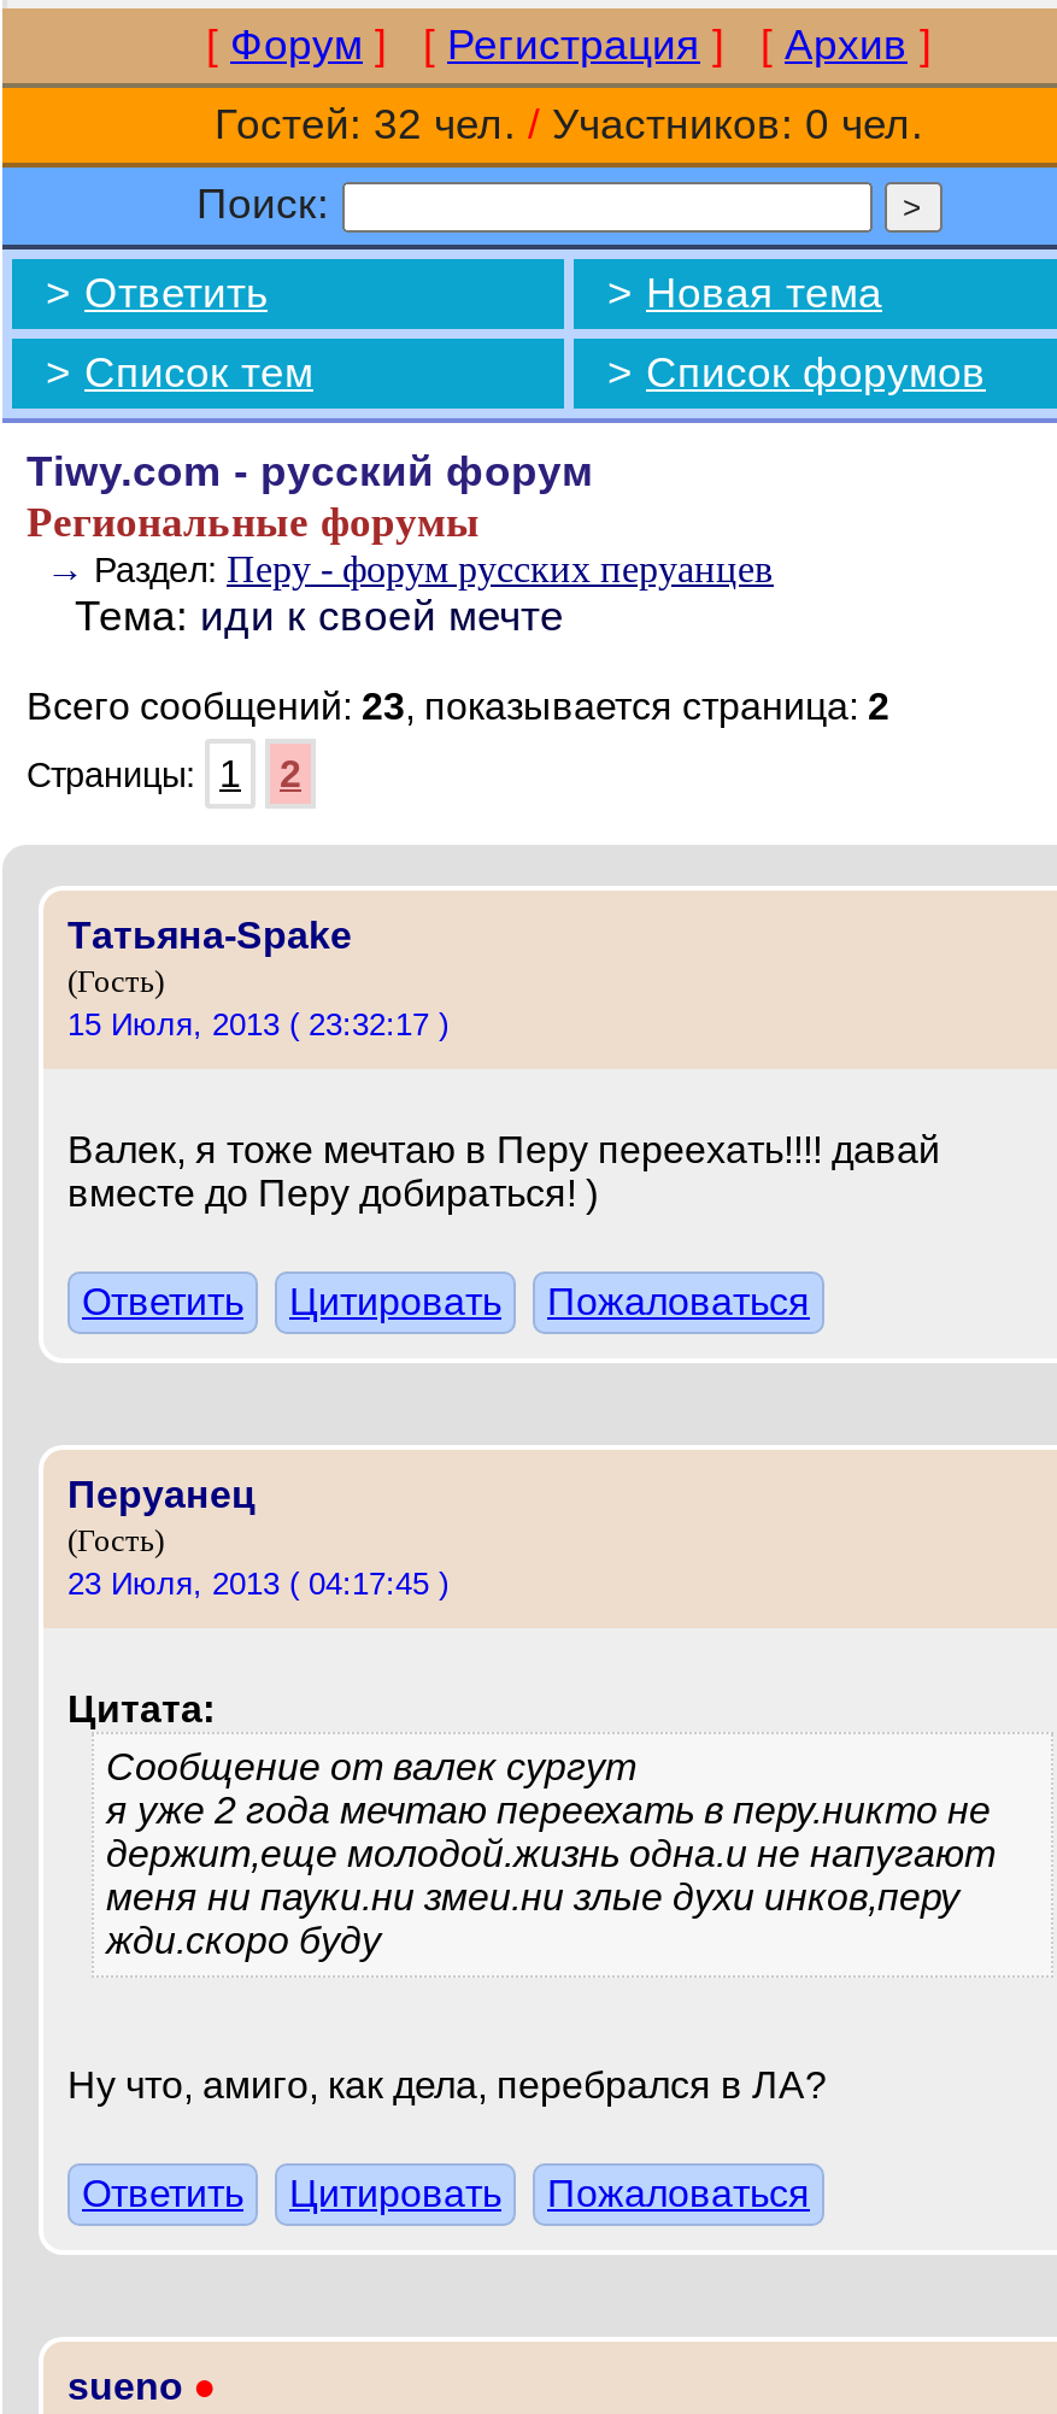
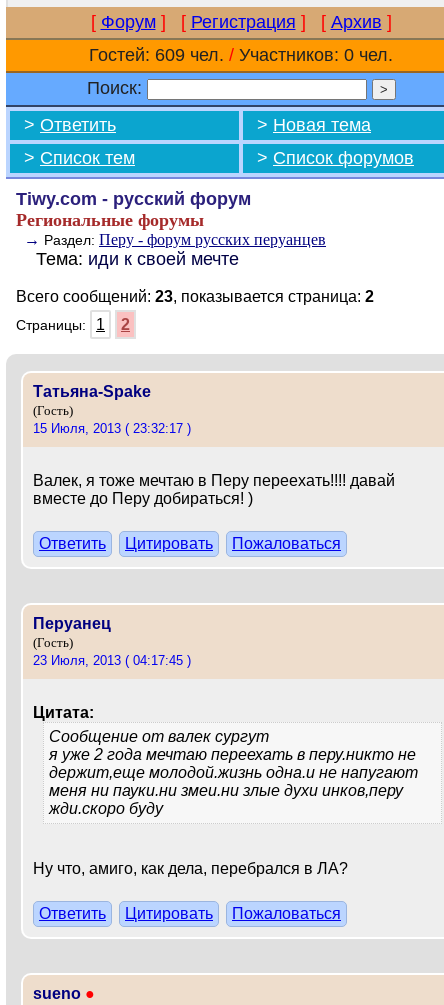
[215,100,923,148] Гостей: 32 чел. / Участников: 0 чел. -> [89,45,393,65] Гостей: 609 чел. / Участников: 0 чел.

